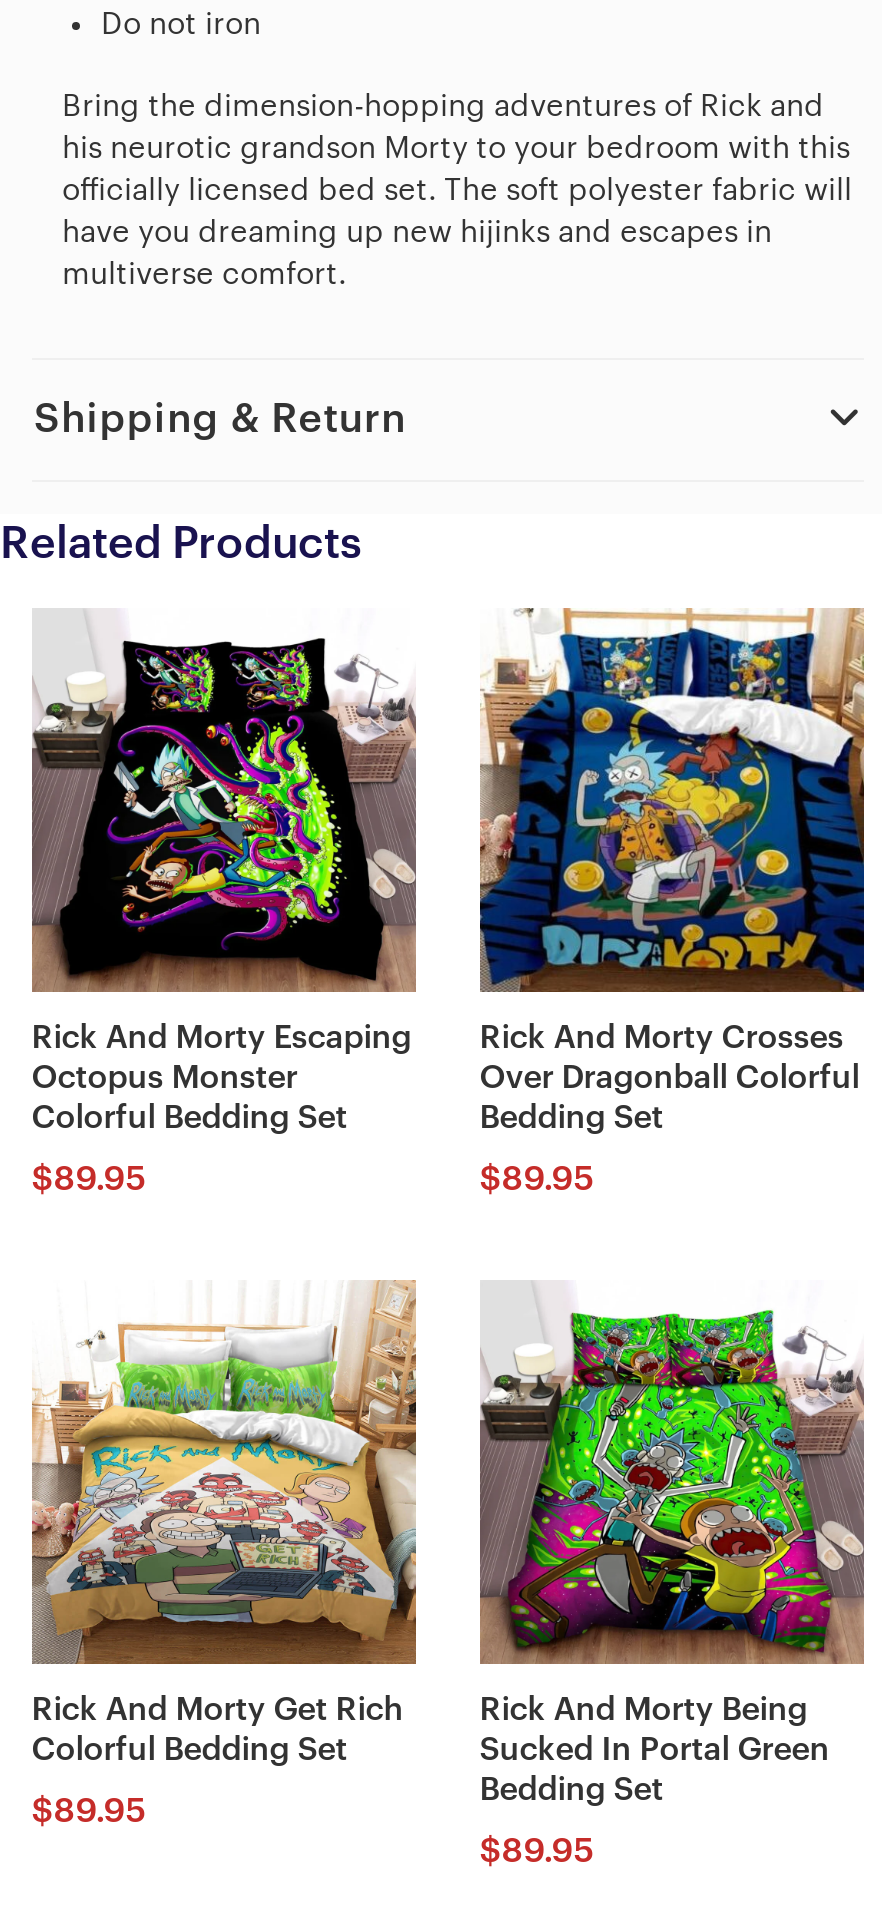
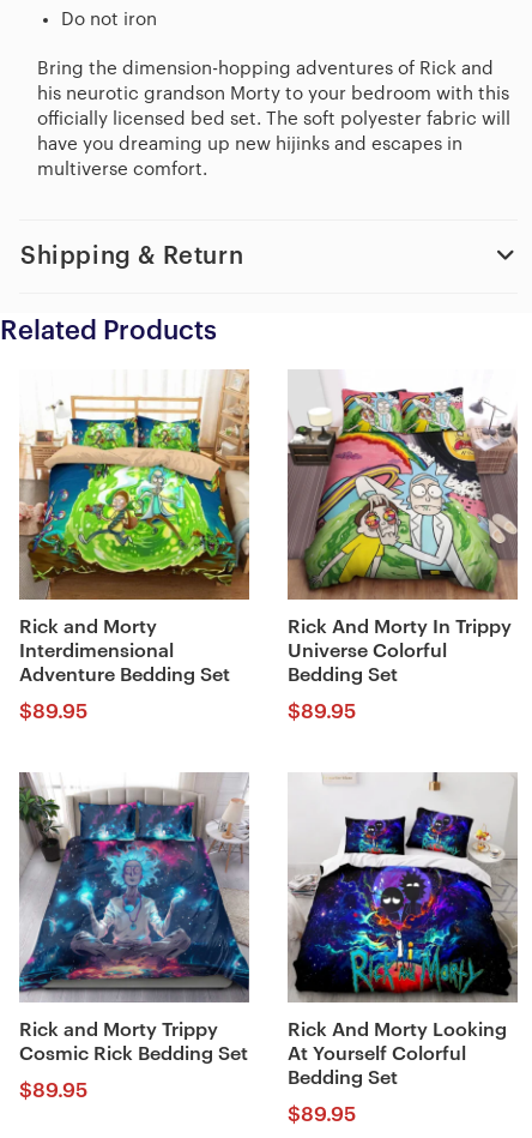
[30,610,416,1135] [image] | Rick And Morty Escaping | Octopus Monster | Colorful Bedding Set -> [19,368,250,685] [image] | Rick and Morty | Interdimensional | Adventure Bedding Set
[478,606,866,1095] [image] | Rick And Morty Crosses | Over Dragonball Colorful -> [286,369,519,661] [image] | Rick And Morty In Trippy | Universe Colorful
[30,1280,418,1766] [image] | Rick And Morty Get Rich | Colorful Bedding Set -> [18,771,250,1064] [image] | Rick and Morty Trippy | Cosmic Rick Bedding Set
[480,1280,864,1766] [image] | Rick And Morty Being | Sucked In Portal Green -> [287,771,518,1064] [image] | Rick And Morty Looking | At Yourself Colorful

